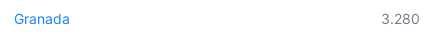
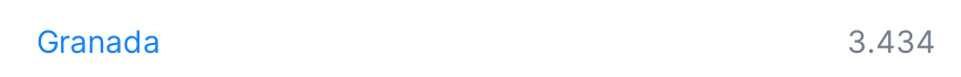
[381,10,420,27] 3.280 -> [847,21,936,59] 3.434

